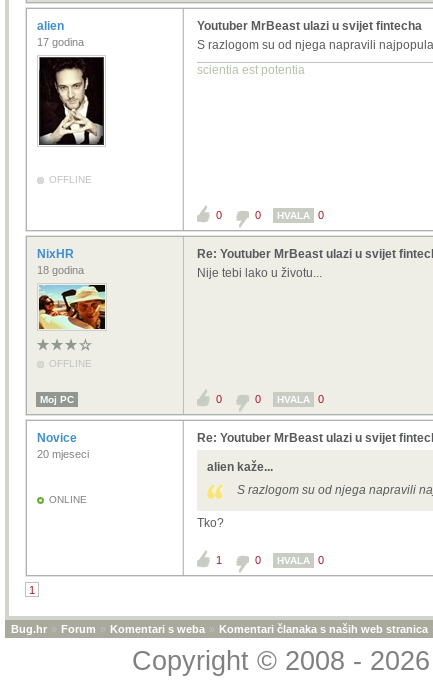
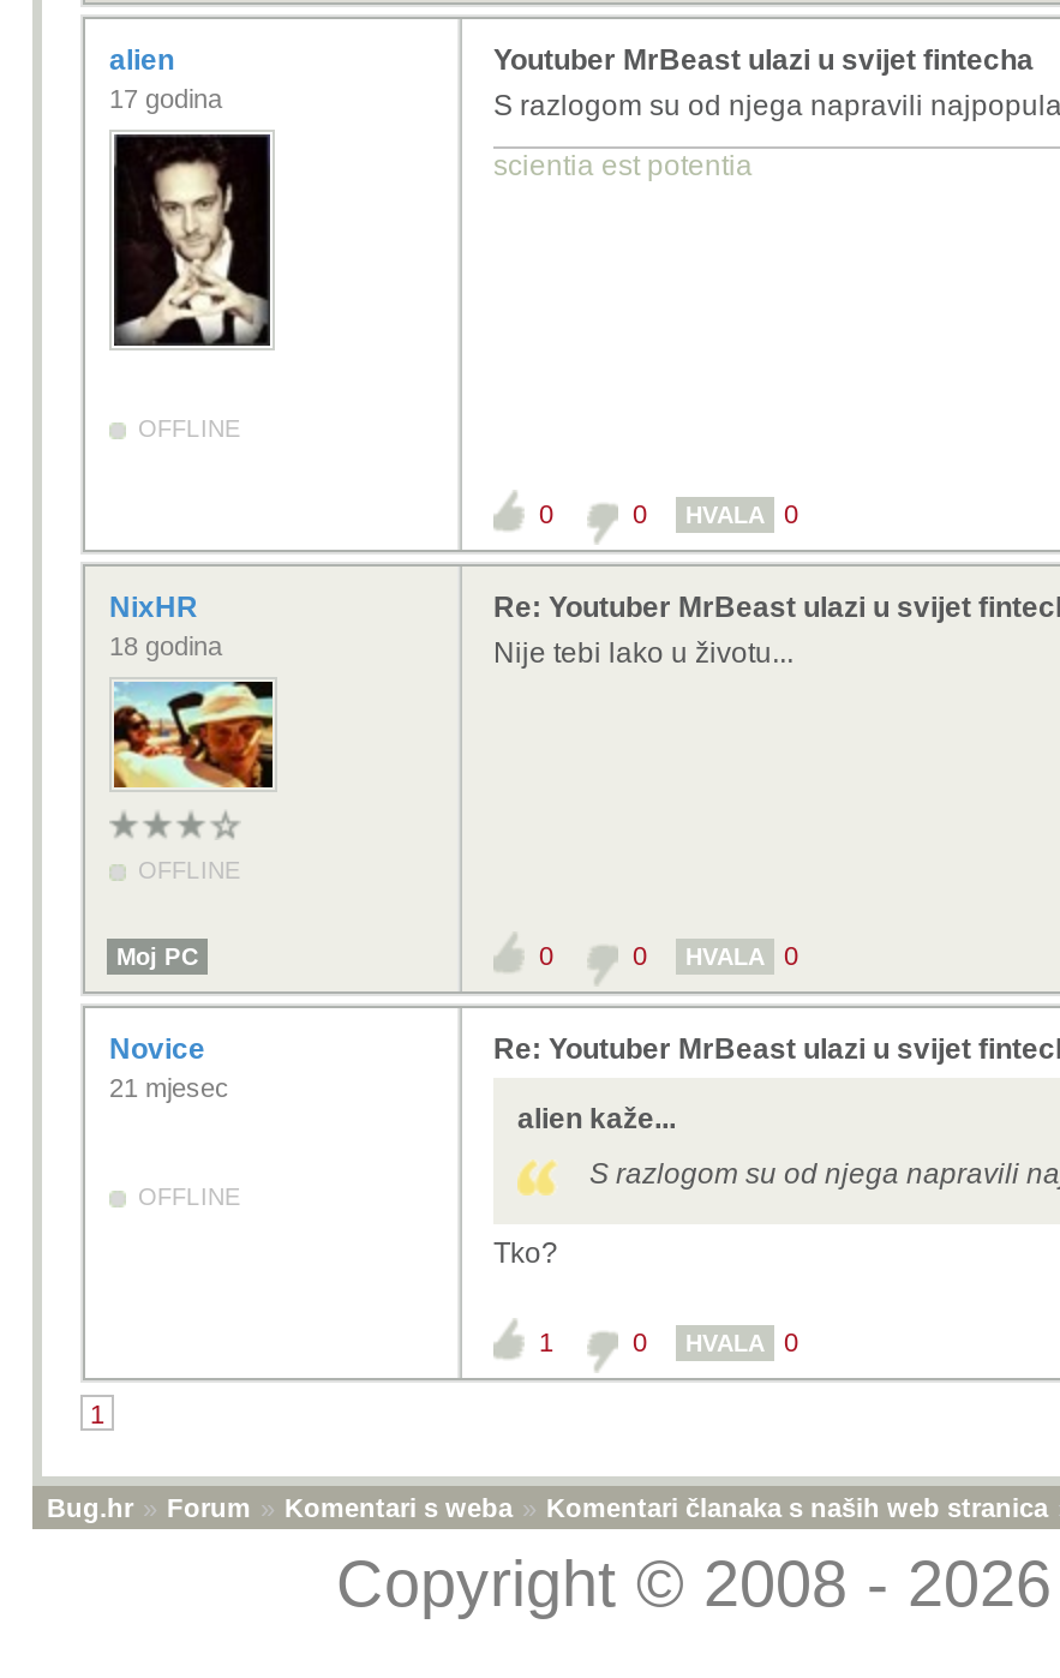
[37,448,89,460] 20 mjeseci -> [109,1073,229,1102] 21 mjesec
[49,494,87,505] ONLINE -> [138,1183,241,1210] OFFLINE

